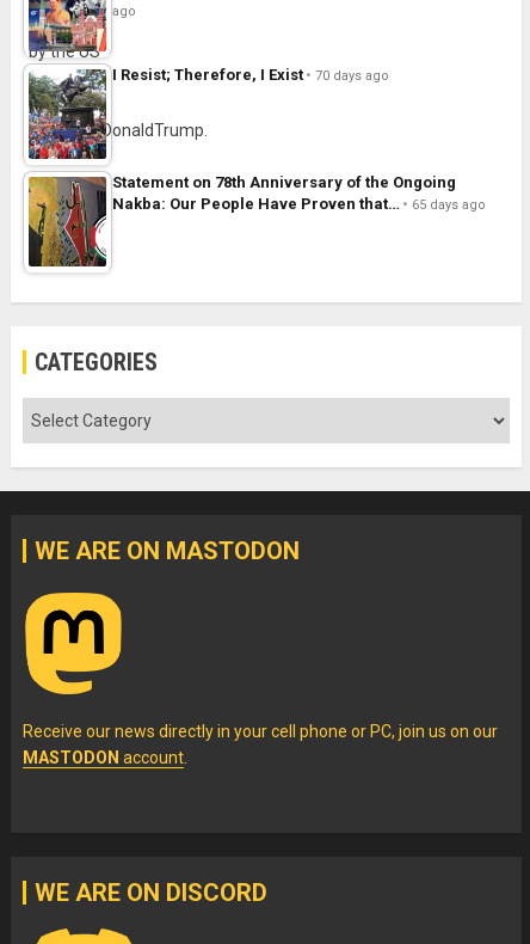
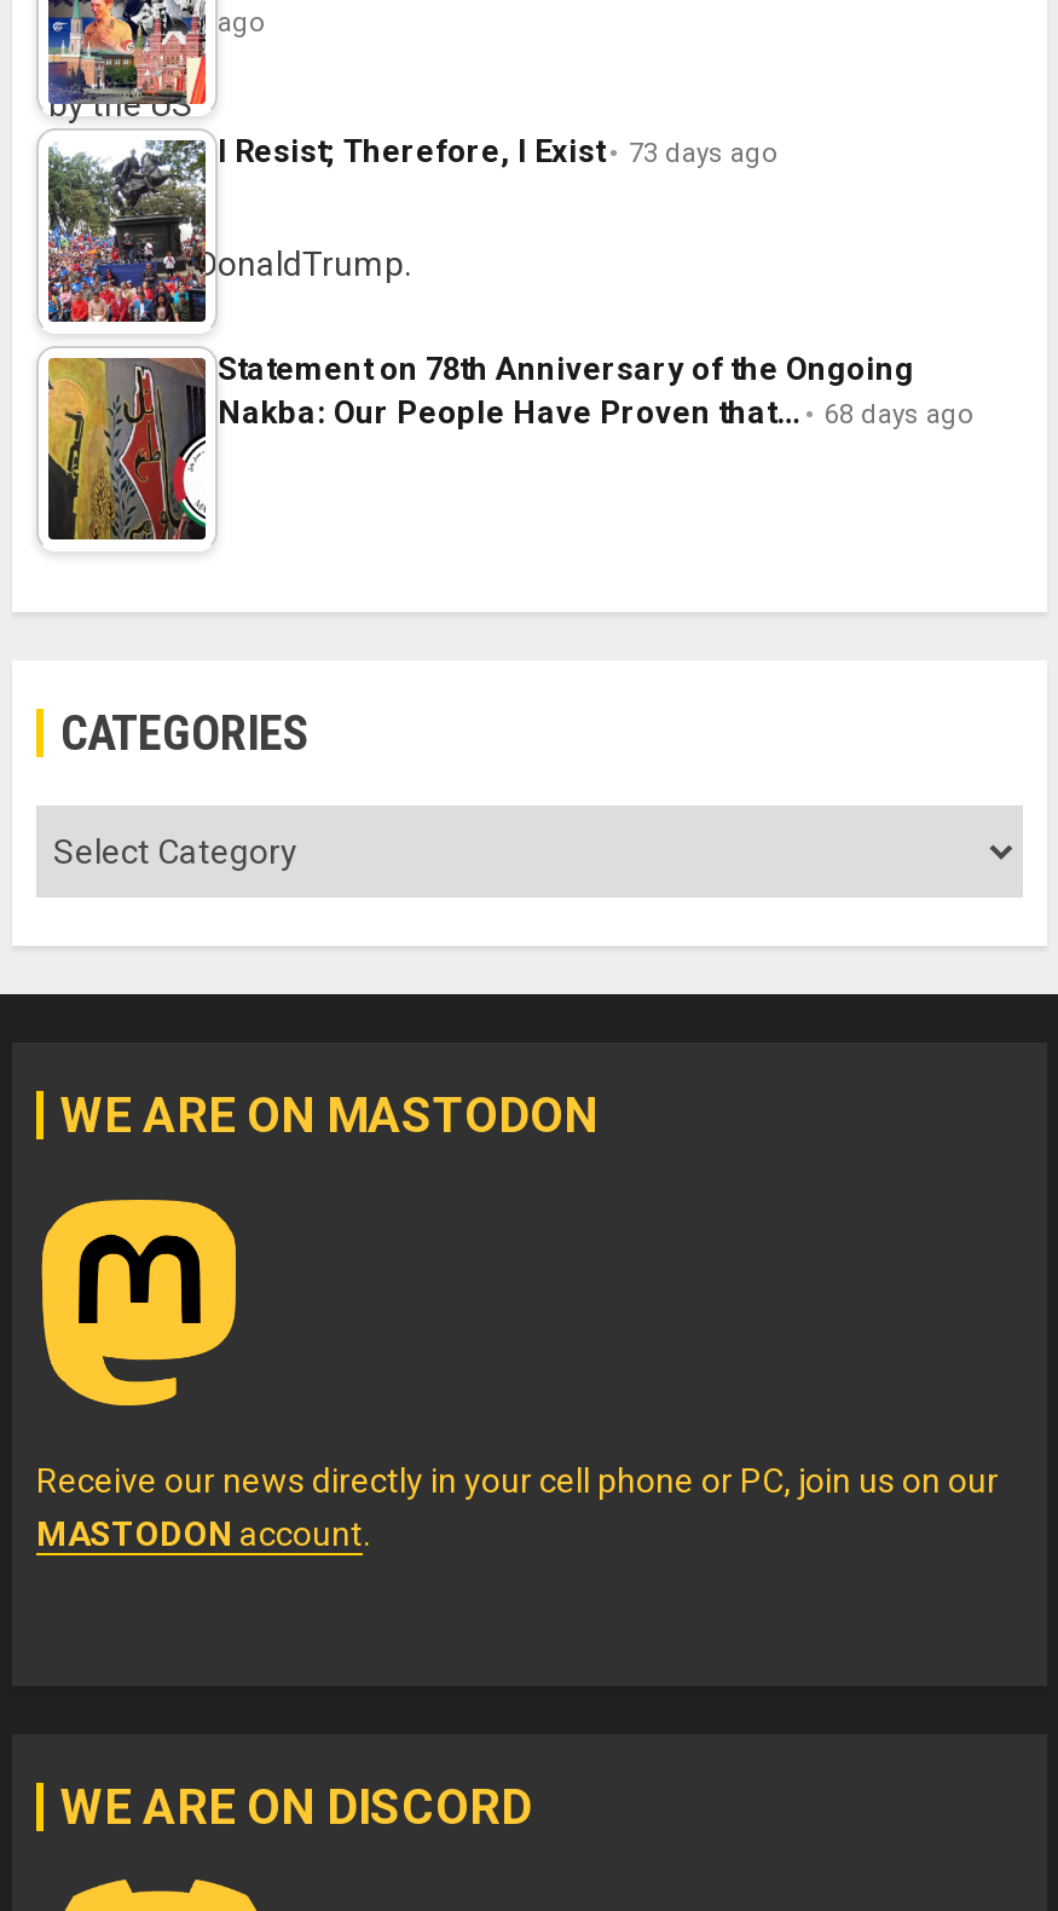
[112,66,389,84] I Resist; Therefore, I Exist 70 days ago -> [218,133,779,169] I Resist; Therefore, I Exist 73 days ago
[112,195,486,213] Nakba: Our People Have Proven that… 65 days ago -> [218,394,975,431] Nakba: Our People Have Proven that… 68 days ago

